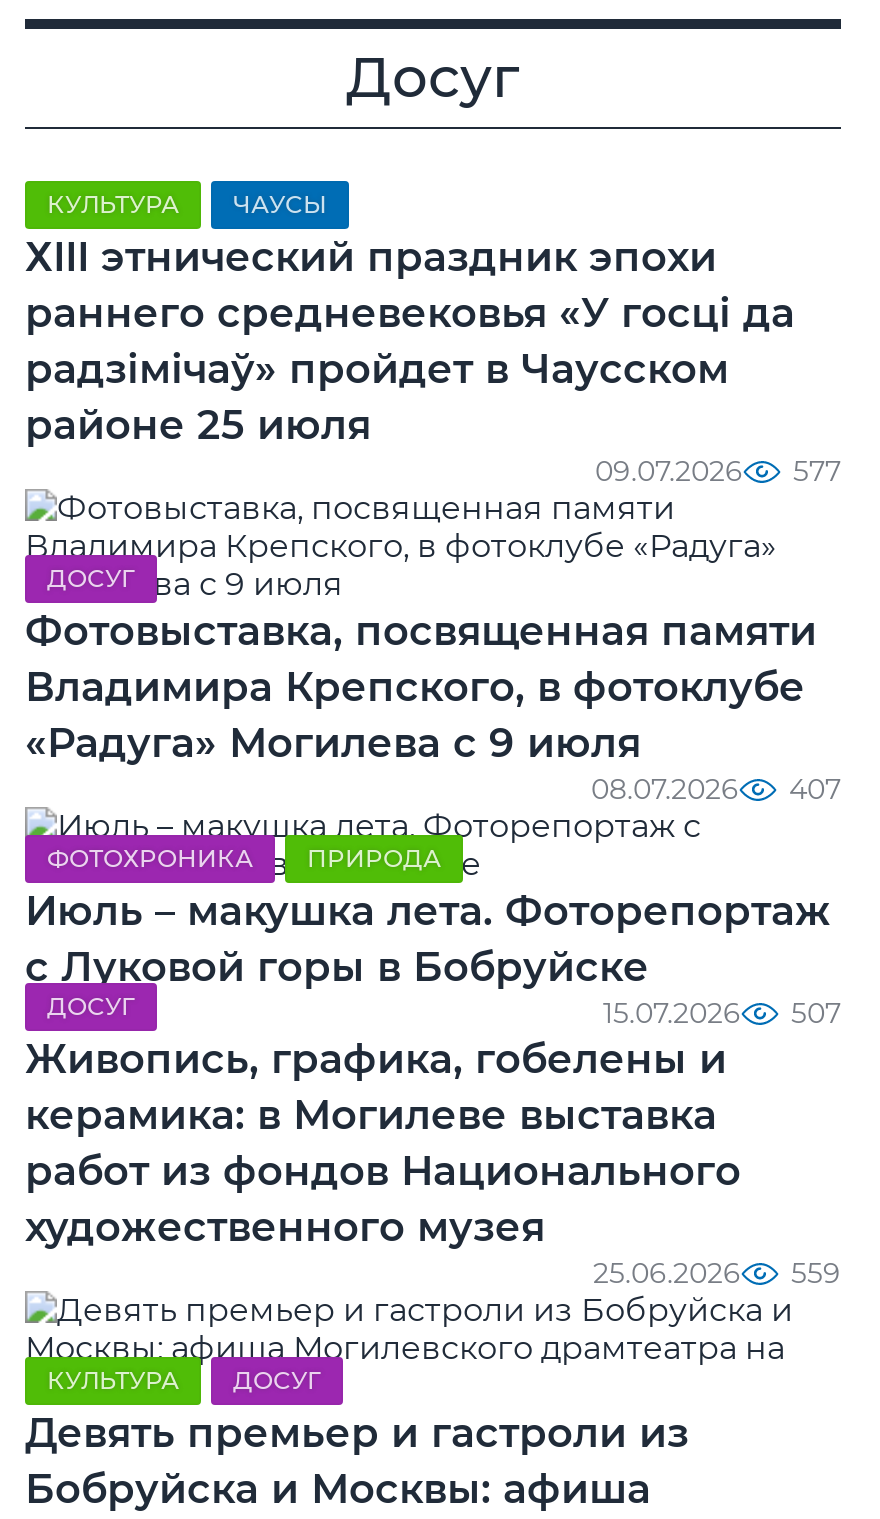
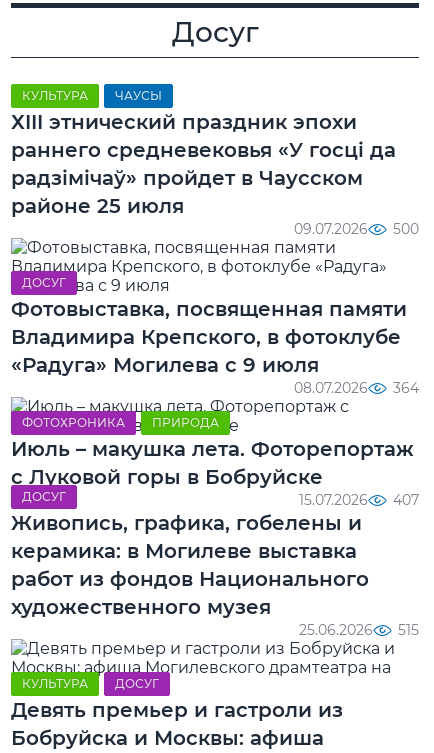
[595,453,841,489] 09.07.2026 577 -> [294,220,419,238] 09.07.2026 500
[591,771,841,807] 08.07.2026 407 -> [294,379,419,397] 08.07.2026 364
[603,995,841,1031] 15.07.2026 507 -> [299,491,419,509] 15.07.2026 407
[593,1255,841,1291] 25.06.2026 559 -> [299,621,419,639] 25.06.2026 515

